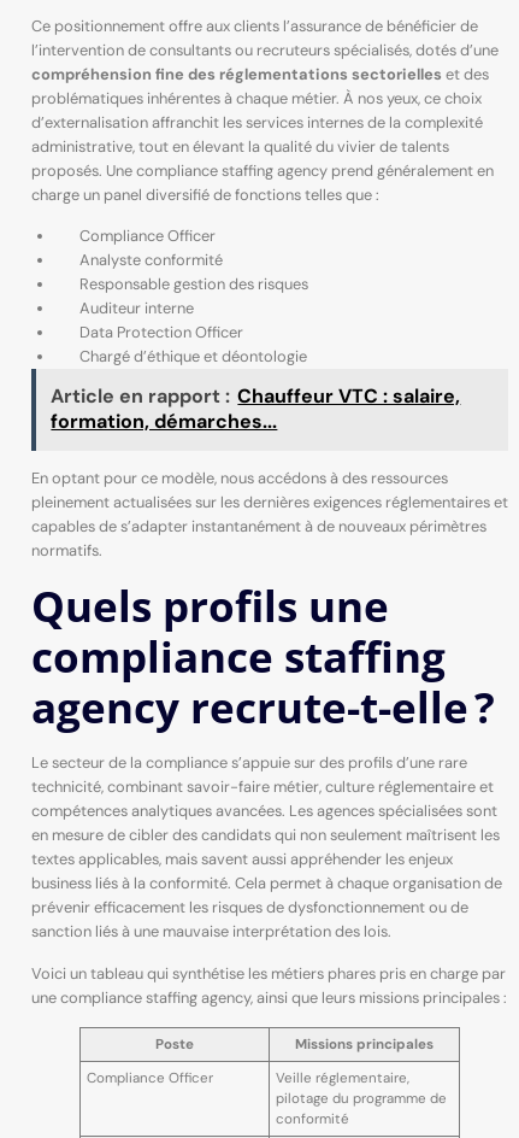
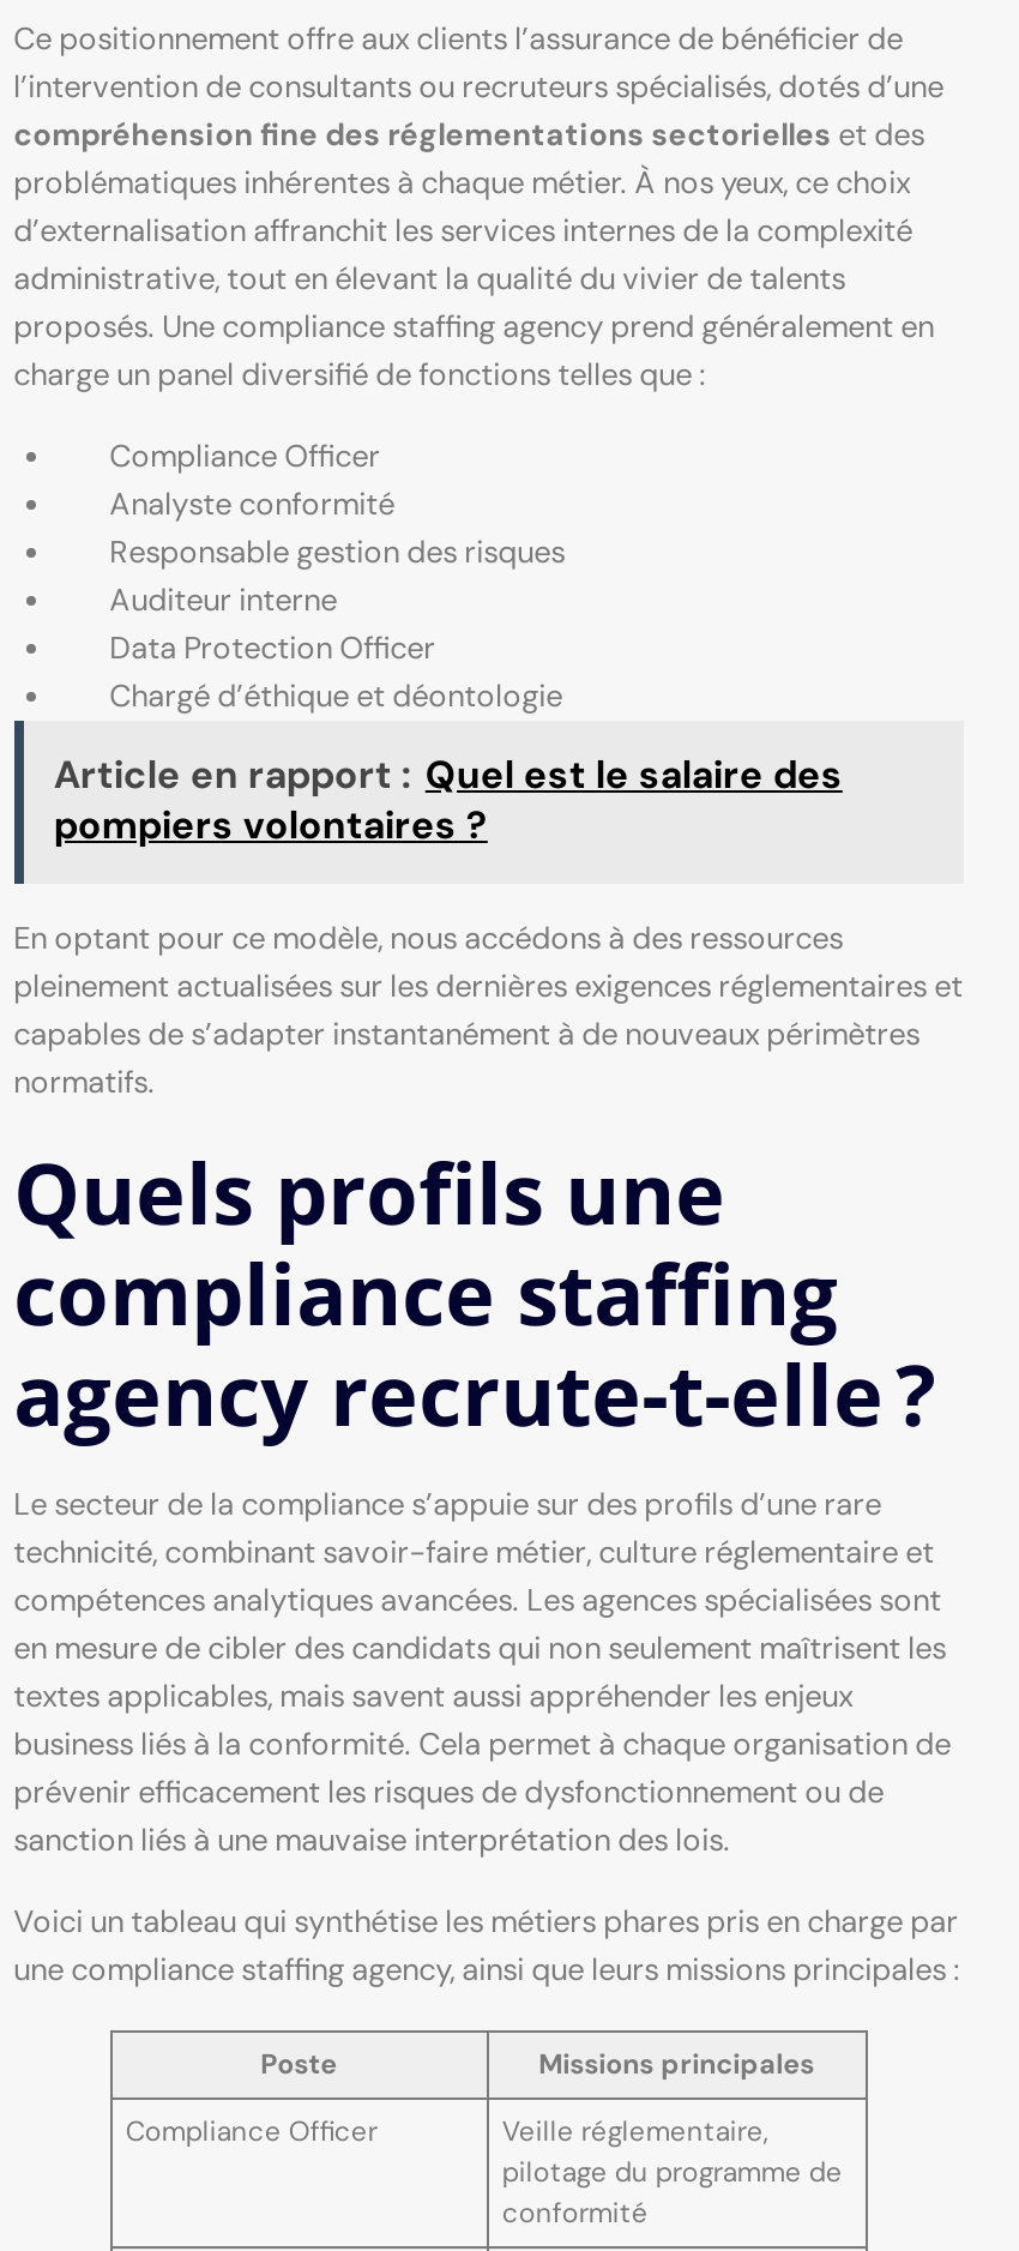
[51,384,460,434] Article en rapport : Chauffeur VTC : salaire, | formation, démarches... -> [54,750,843,851] Article en rapport : Quel est le salaire des | pompiers volontaires ?

